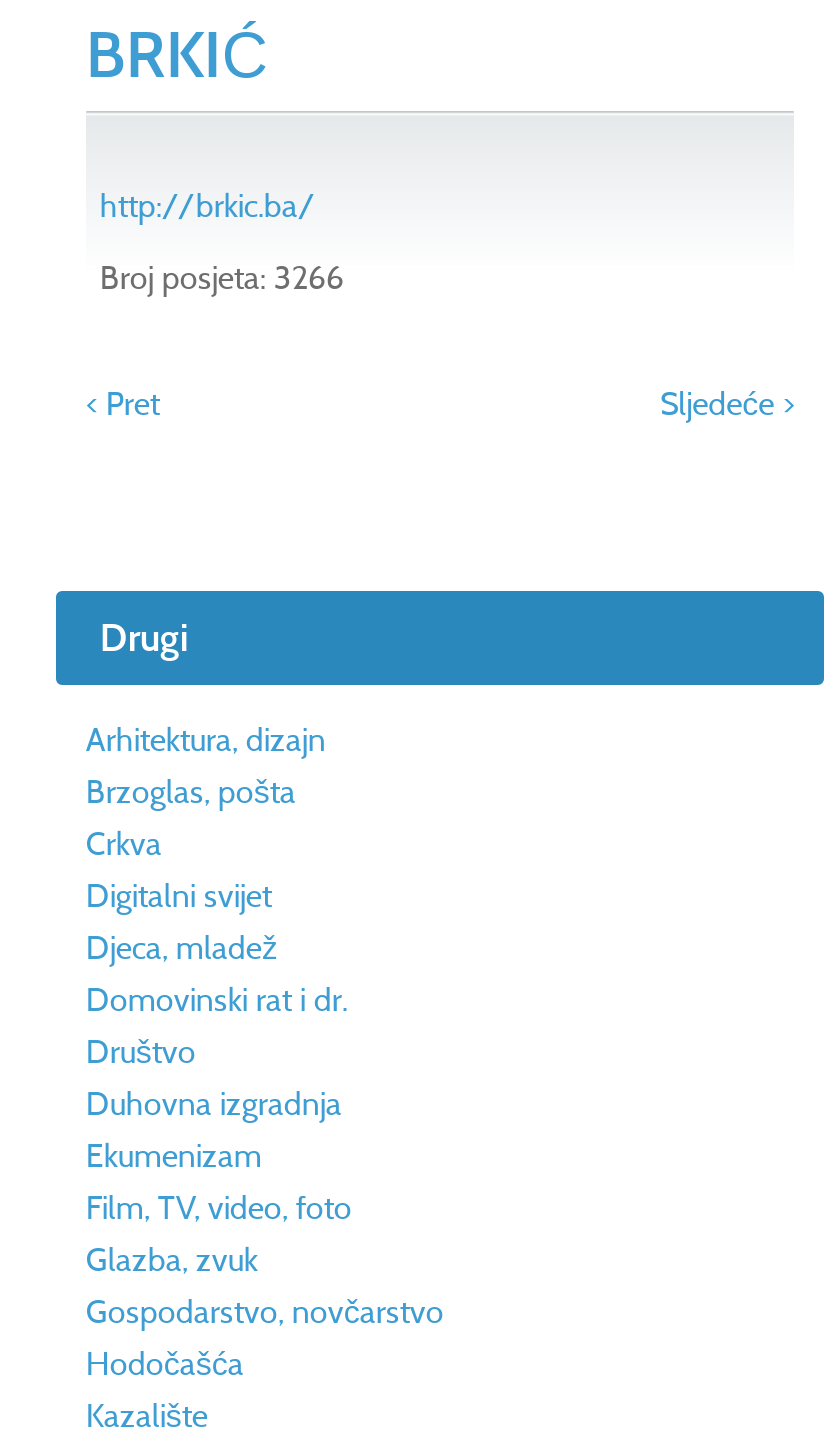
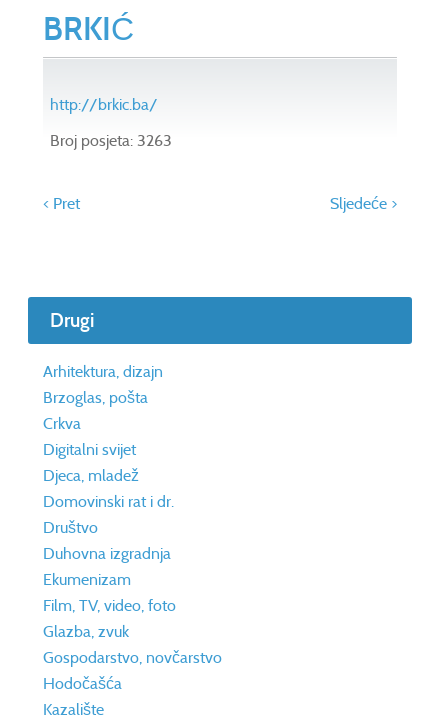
[100,259,344,297] Broj posjeta: 3266 -> [50,131,172,150] Broj posjeta: 3263

